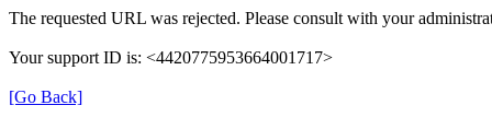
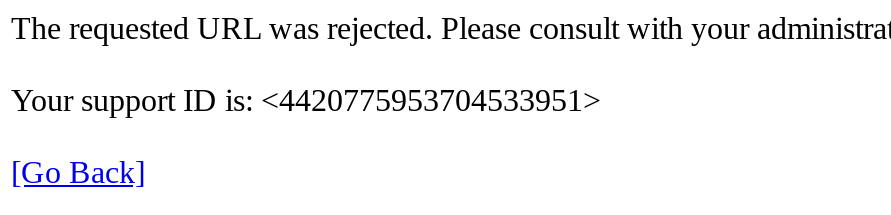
[9,48,333,67] Your support ID is: <4420775953664001717> -> [11,83,601,117] Your support ID is: <4420775953704533951>

